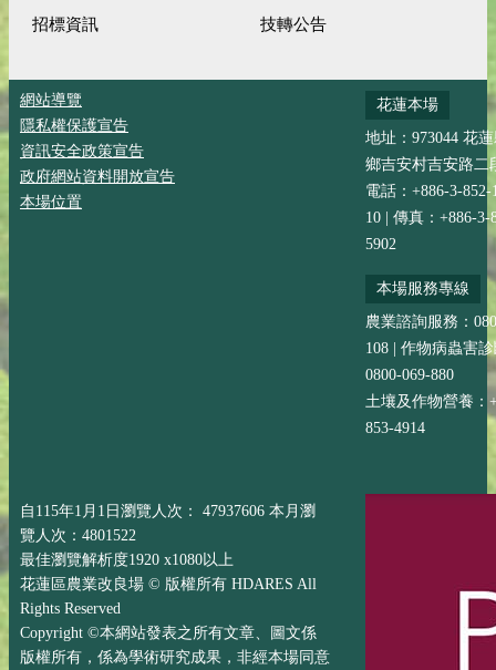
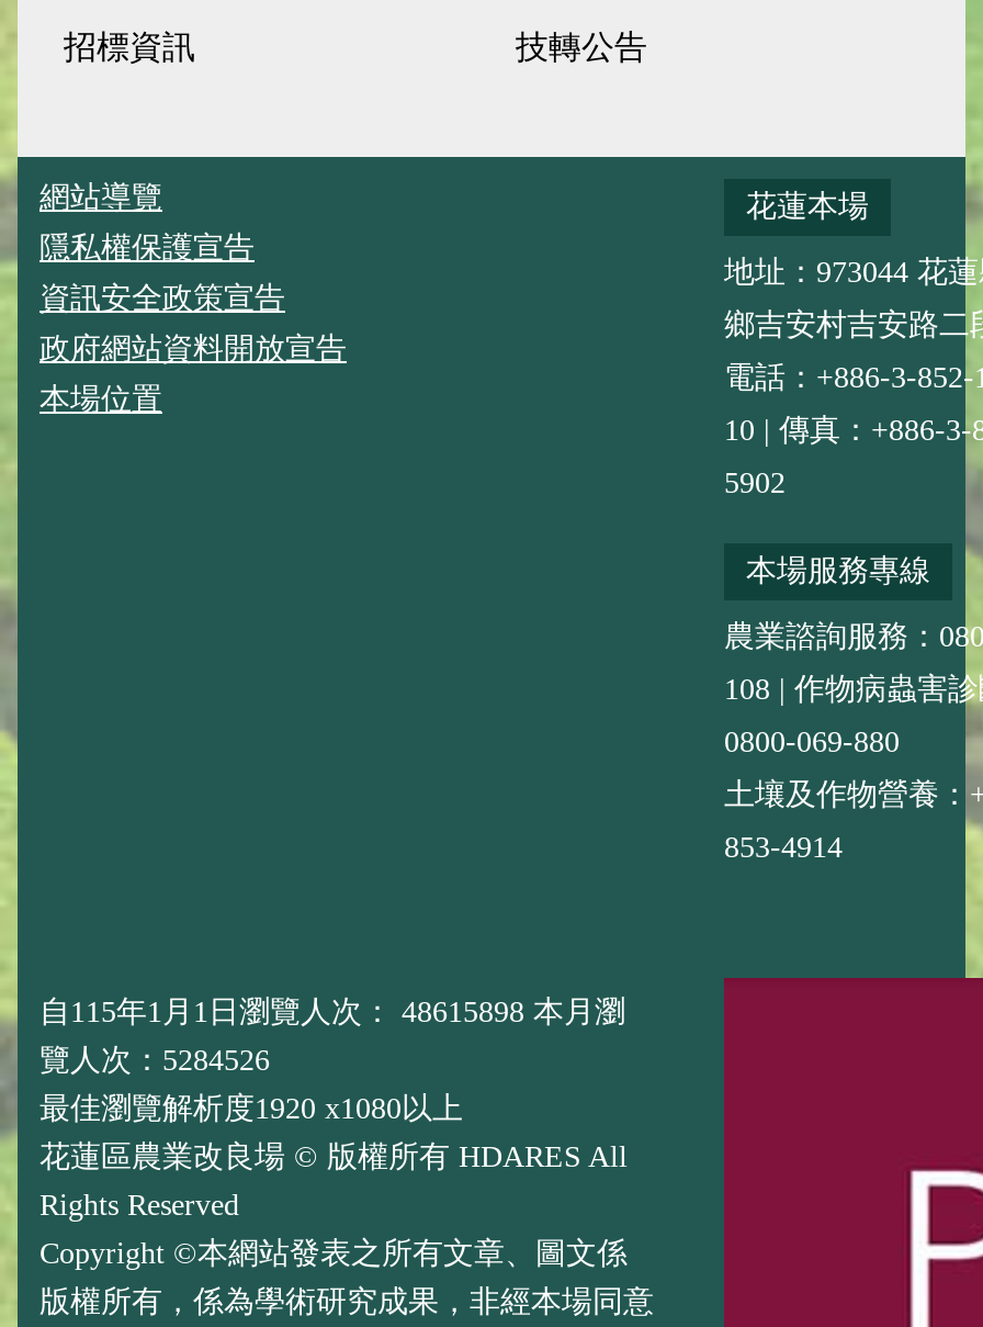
[20,503,316,519] 自115年1月1日瀏覽人次： 47937606 本月瀏 -> [39,996,625,1028] 自115年1月1日瀏覽人次： 48615898 本月瀏
[20,527,136,544] 覽人次：4801522 -> [39,1044,270,1077] 覽人次：5284526

